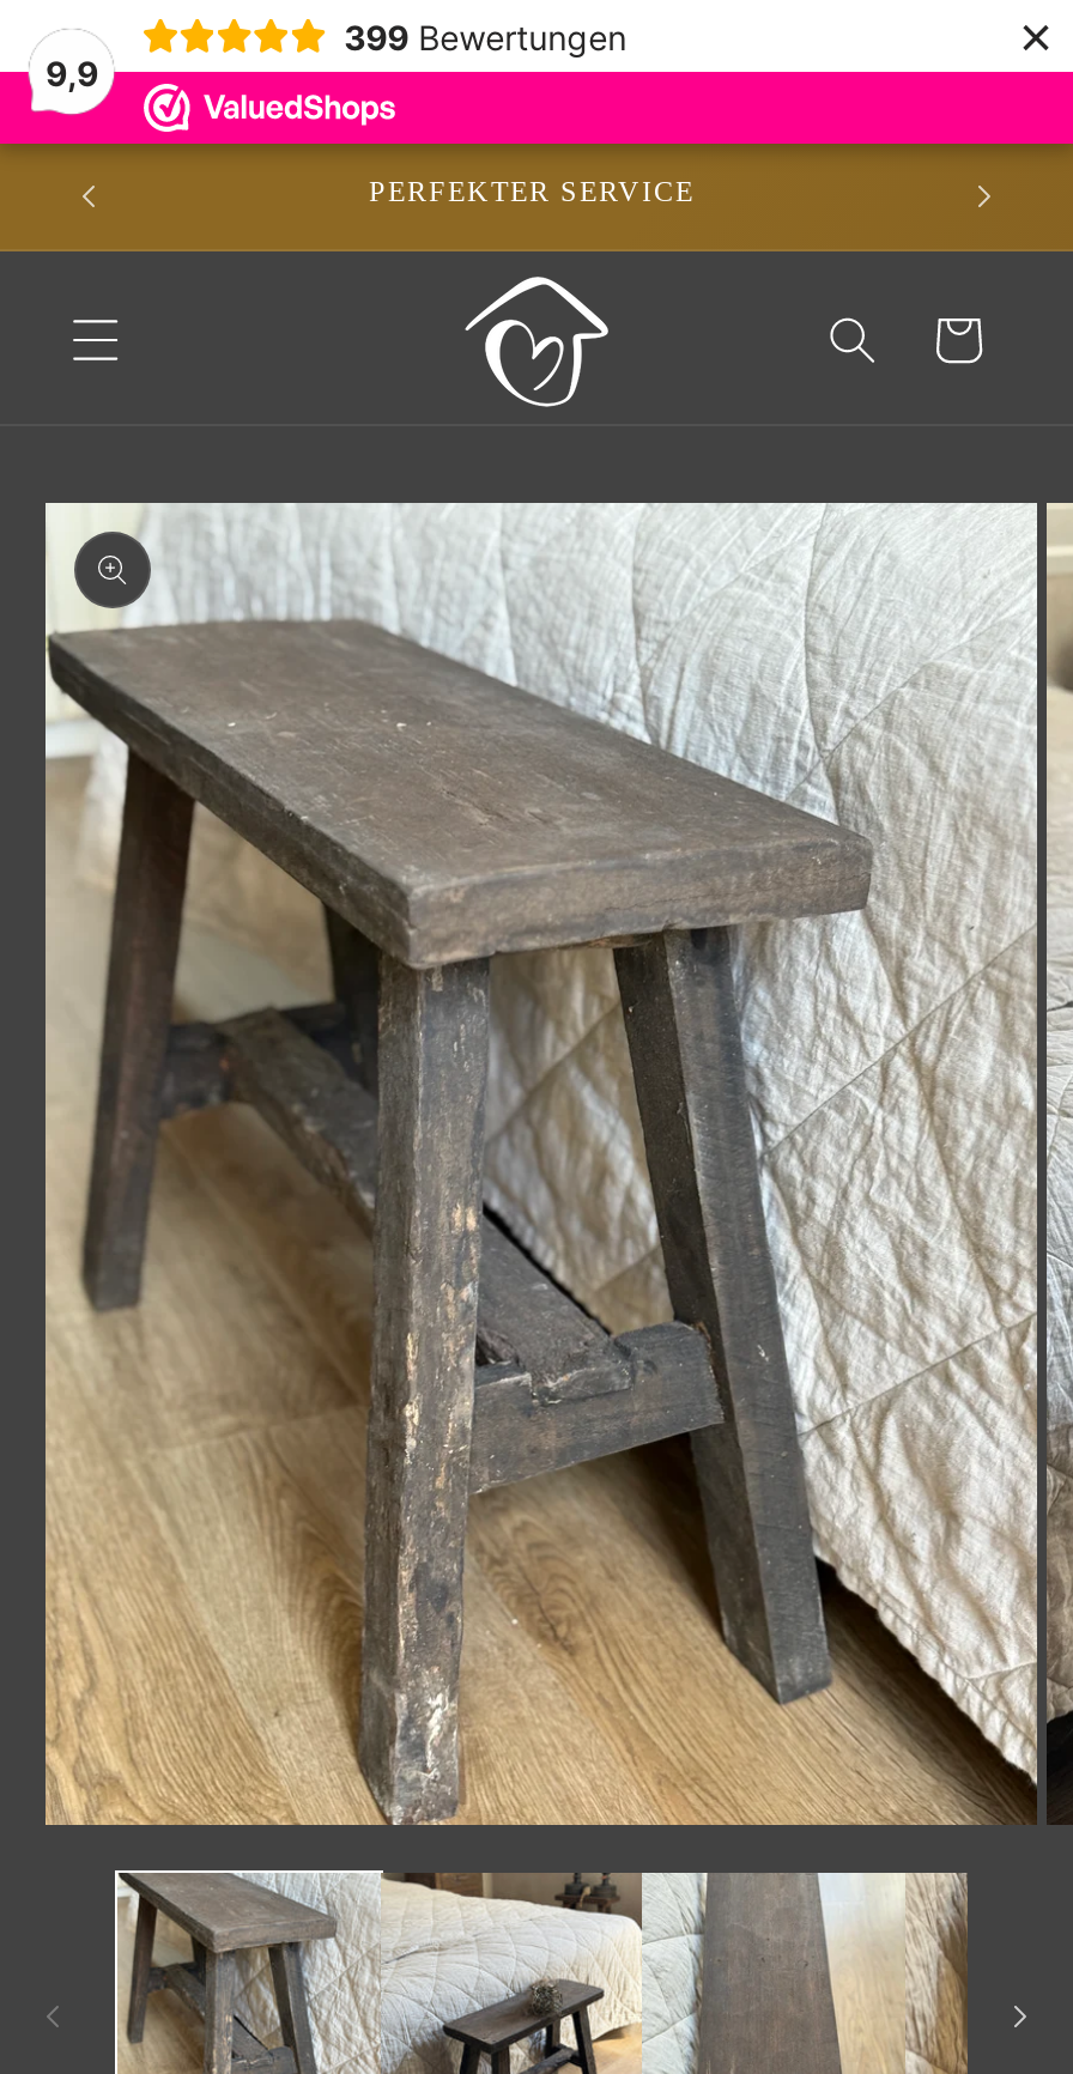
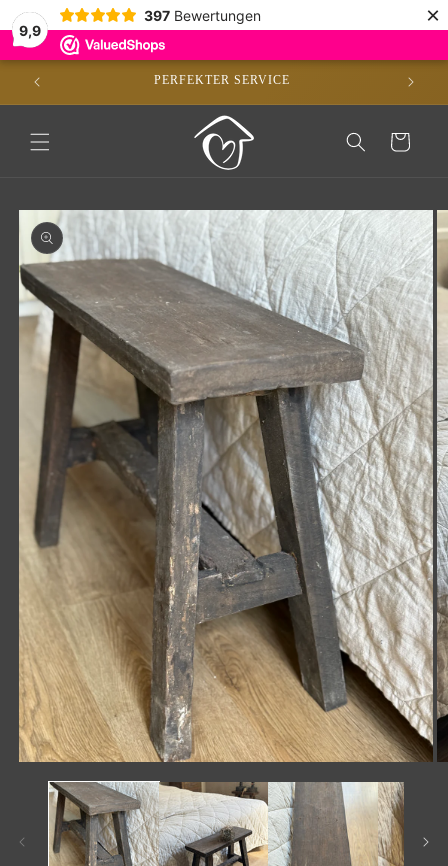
[344,16,627,56] 399 Bewertungen -> [144,6,261,23] 397 Bewertungen

